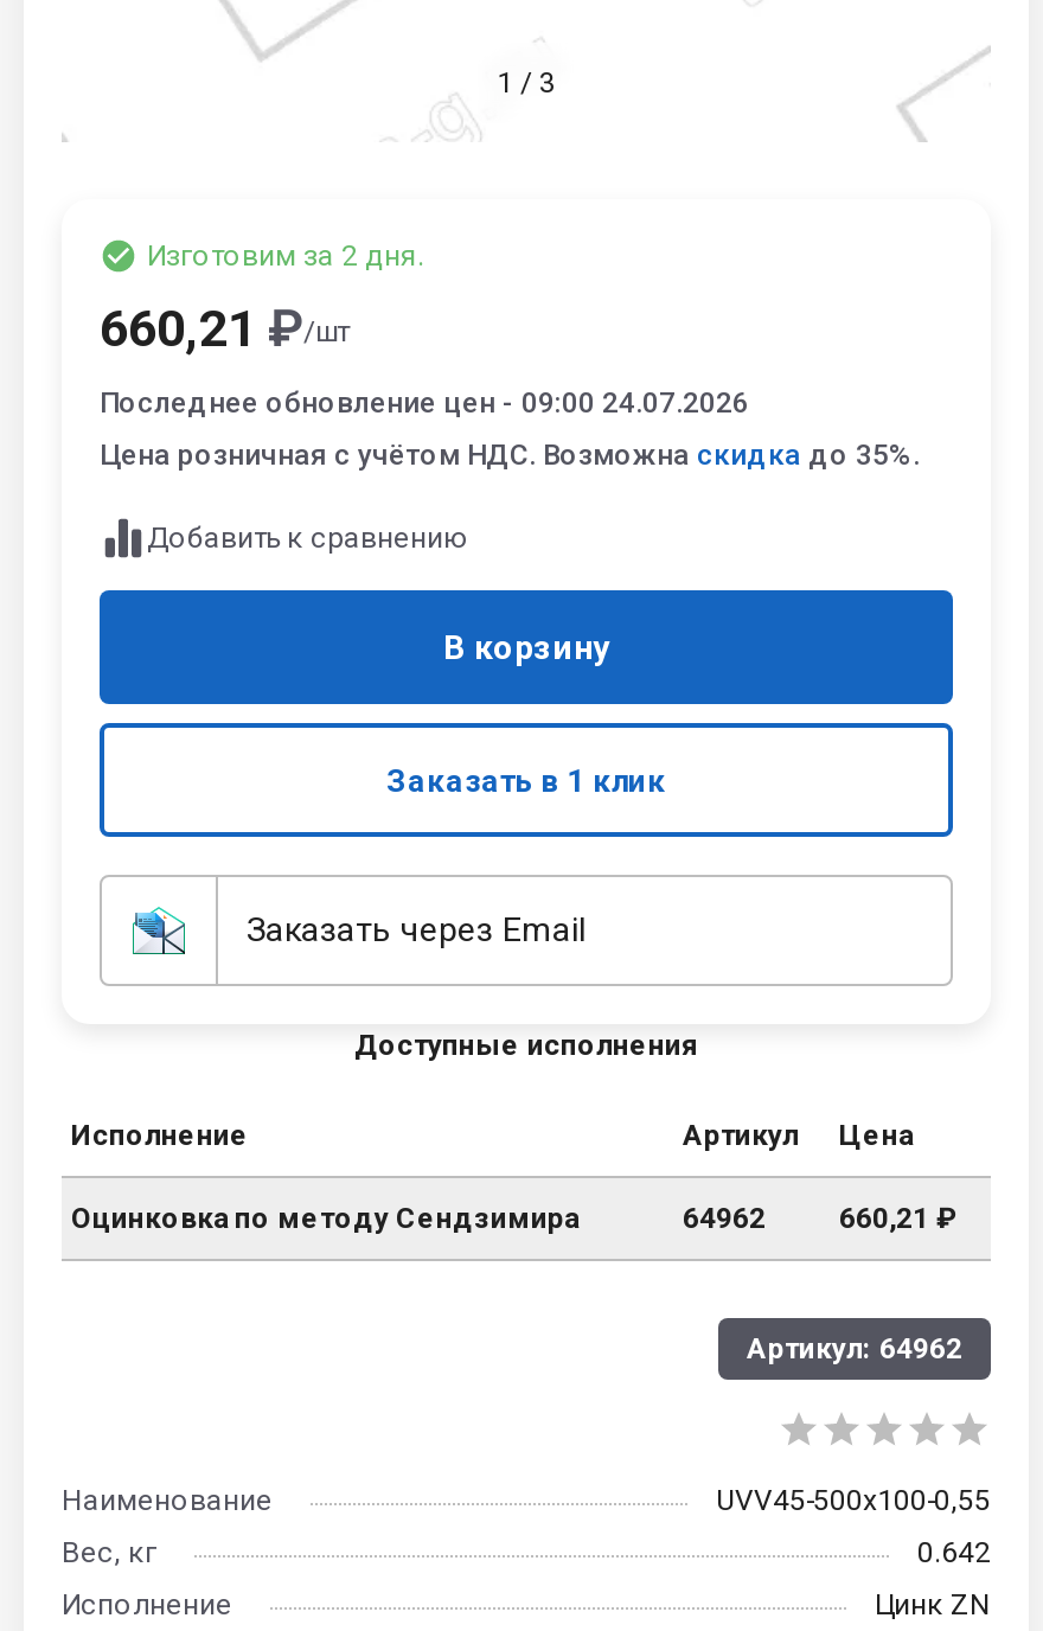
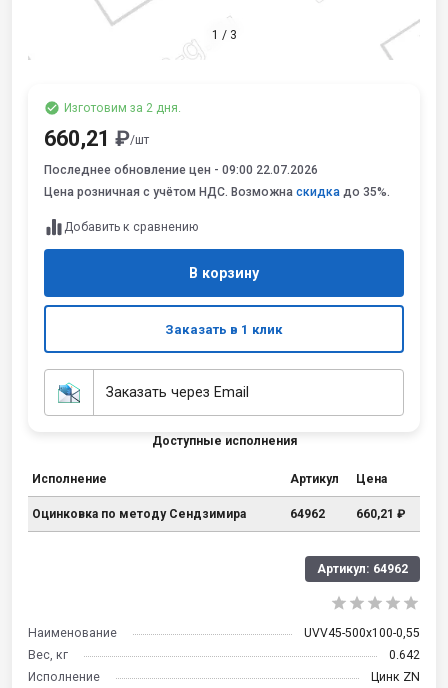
[100,386,749,420] Последнее обновление цен - 09:00 24.07.2026 -> [44,163,318,177] Последнее обновление цен - 09:00 22.07.2026

